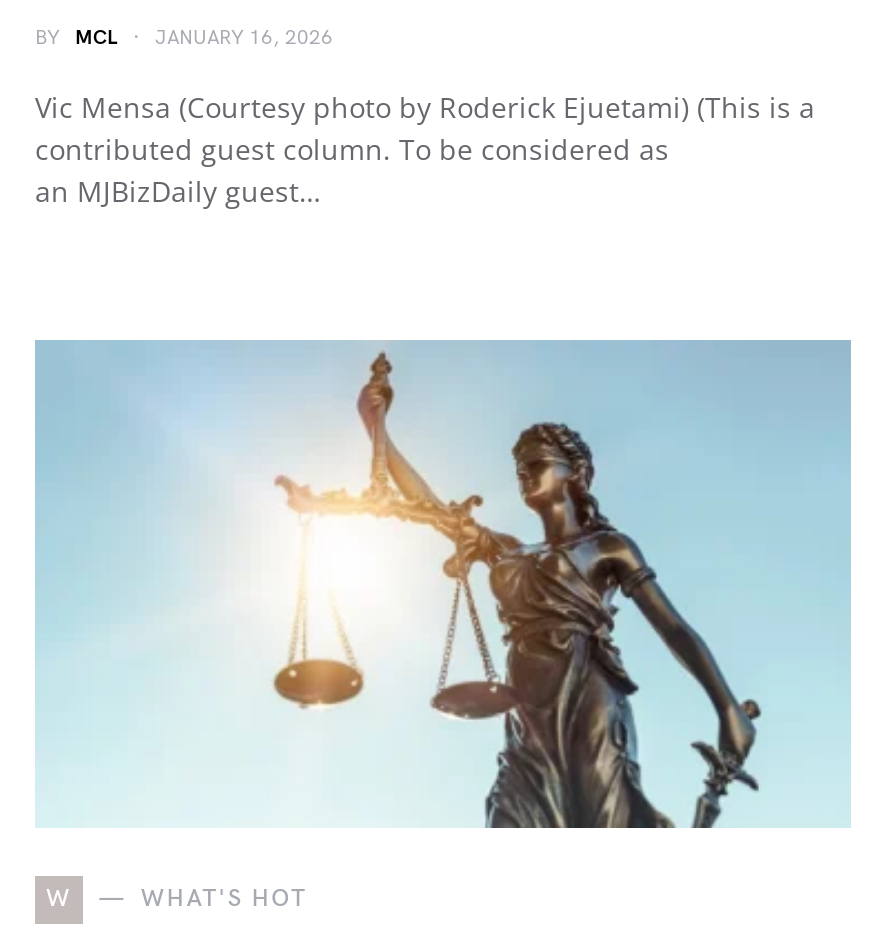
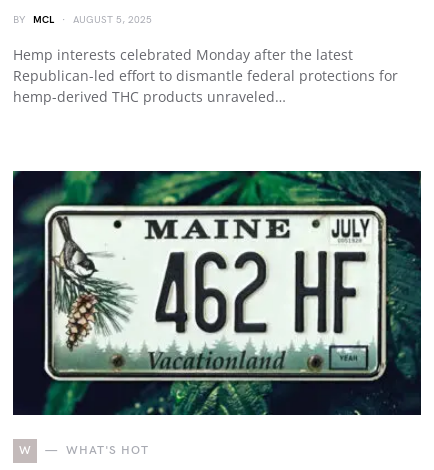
[35,26,333,50] BY MCL JANUARY 16, 2026 -> [13,14,152,26] BY MCL AUGUST 5, 2025
[35,88,815,210] Vic Mensa (Courtesy photo by Roderick Ejuetami) (This is a | contributed guest column. To be considered as | an MJBizDaily guest… -> [13,45,398,106] Hemp interests celebrated Monday after the latest | Republican-led effort to dismantle federal protections for | hemp-derived THC products unraveled…
[35,340,851,830] [image] -> [12,170,422,416] [image]

